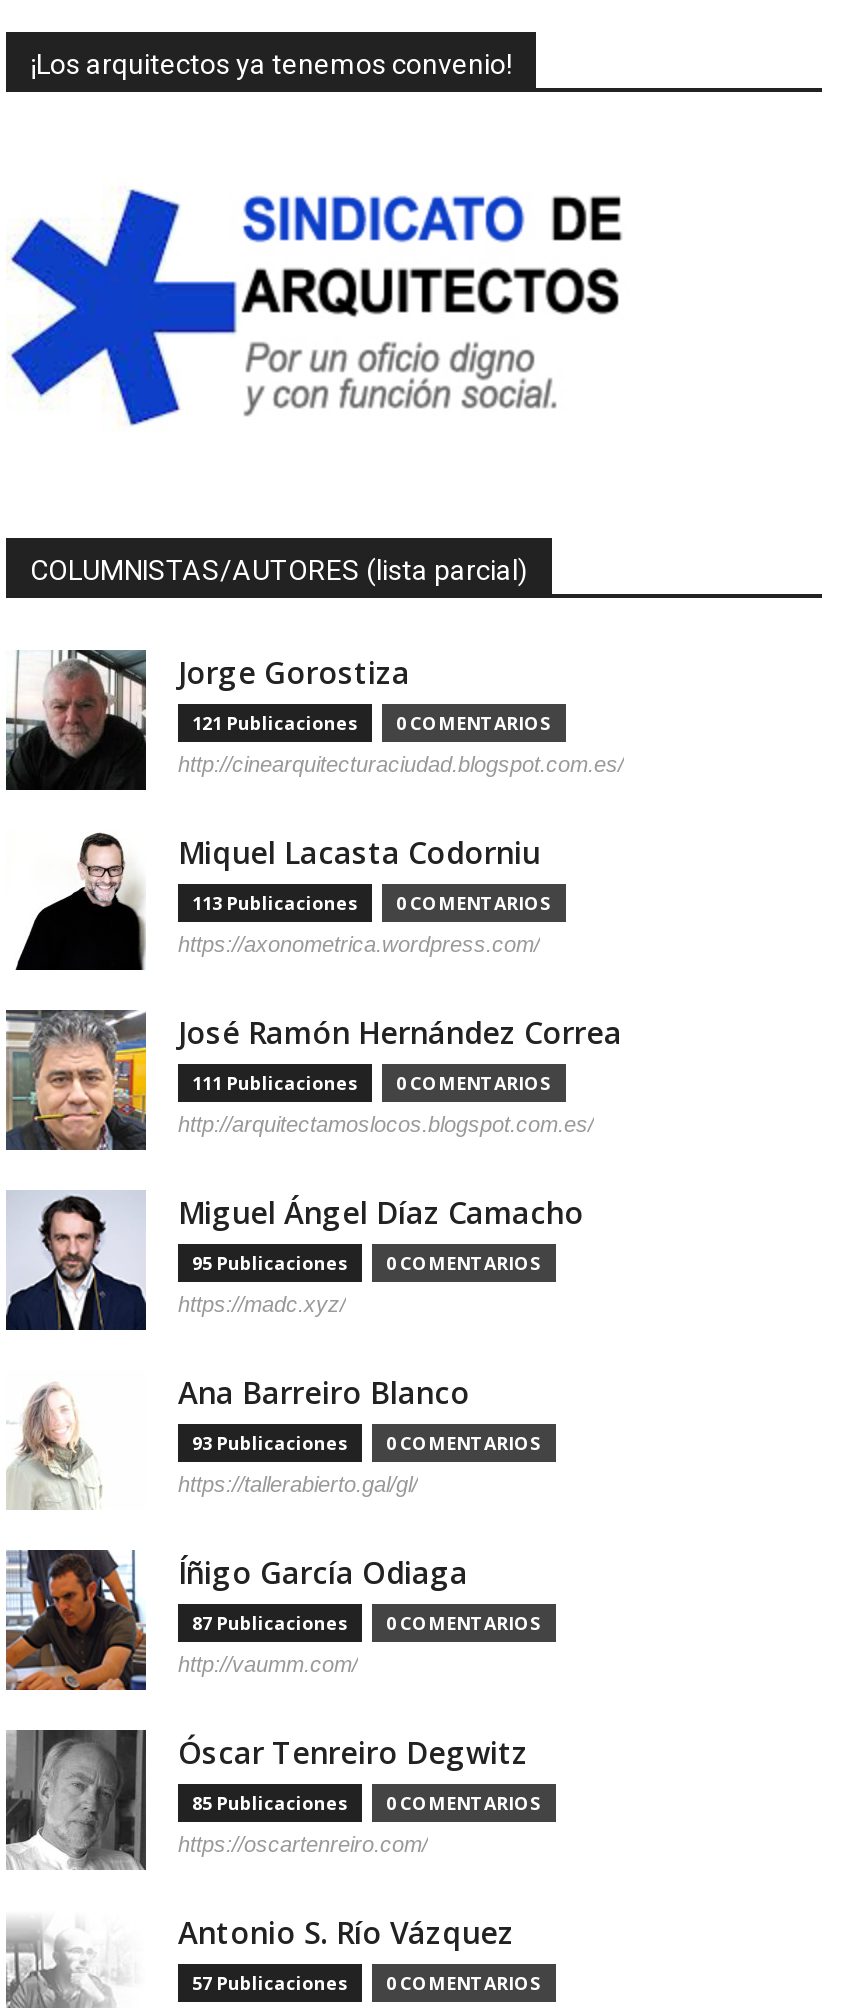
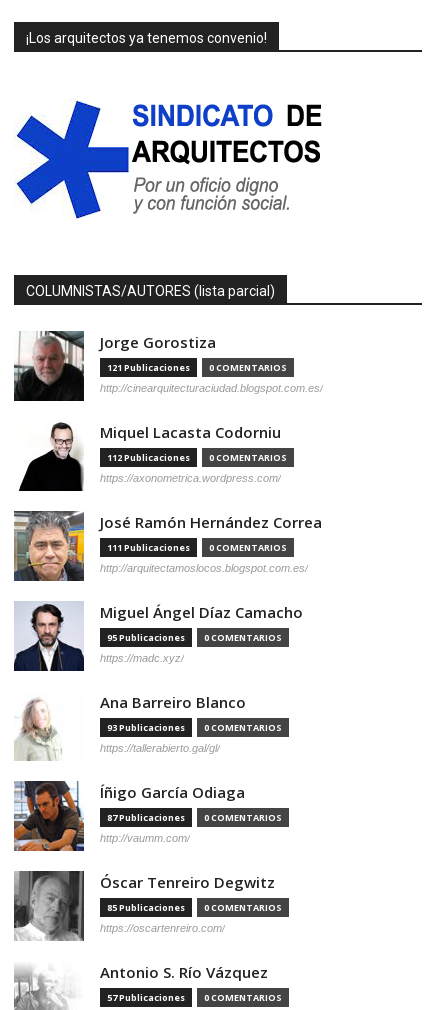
[192,890,358,916] 113 Publicaciones -> [107,451,190,464] 112 Publicaciones

